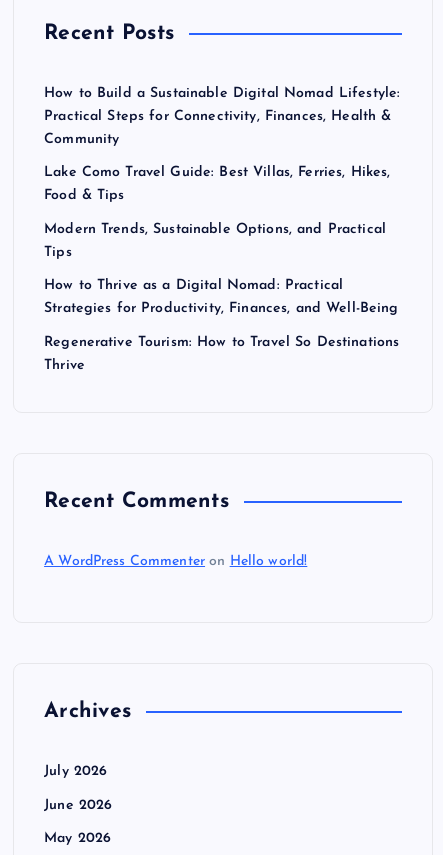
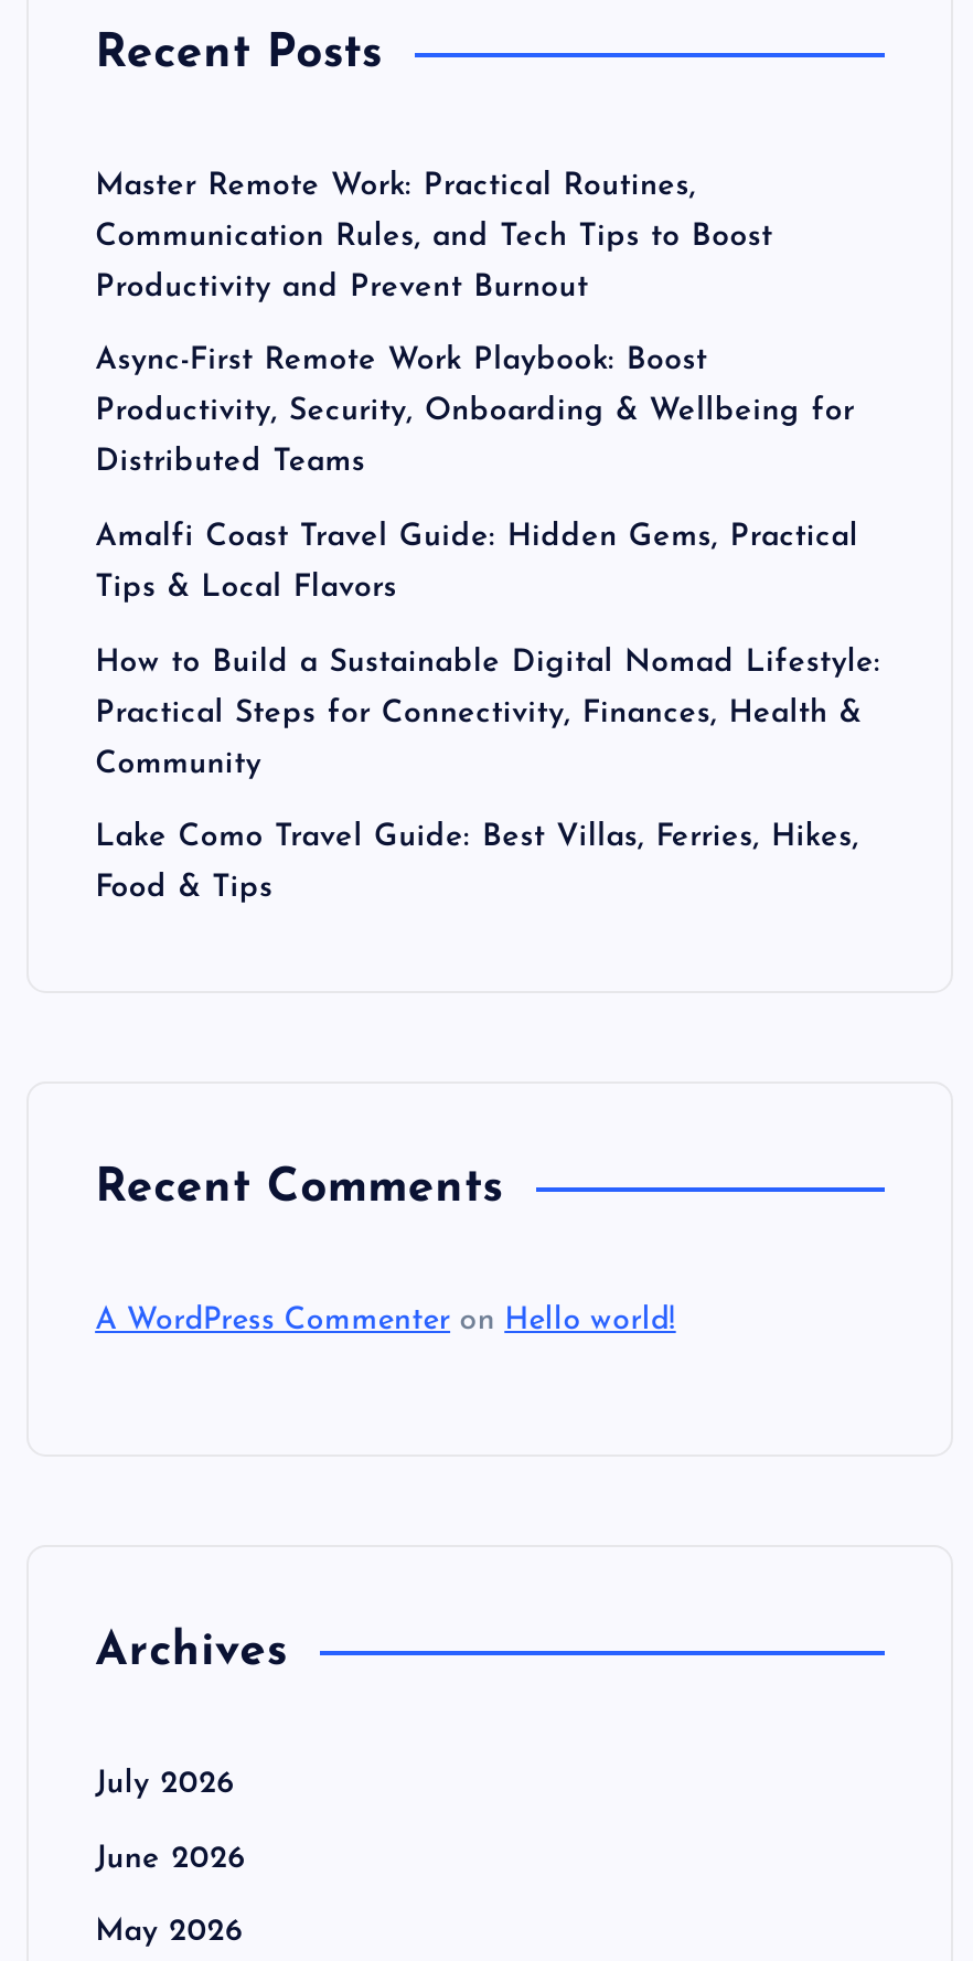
none -> [95,170,858,605] Master Remote Work: Practical Routines, | Communication Rules, and Tech Tips to Boost | Productivity and Prevent Burnout | Async-First Remote Work Playbook: Boost | Productivity, Security, Onboarding & Wellbeing for | Distributed Teams | Amalfi Coast Travel Guide: Hidden Gems, Practical | Tips & Local Flavors
moved [44,86,400,203] -> [95,646,881,905]: How to Build a Sustainable Digital Nomad Lifestyle: | Practical Steps for Connectivity, Finances, Health & | Community | Lake Como Travel Guide: Best Villas, Ferries, Hikes, | Food & Tips
[44,222,399,373] Modern Trends, Sustainable Options, and Practical | Tips | How to Thrive as a Digital Nomad: Practical | Strategies for Productivity, Finances, and Well-Being | Regenerative Tourism: How to Travel So Destinations | Thrive -> none

